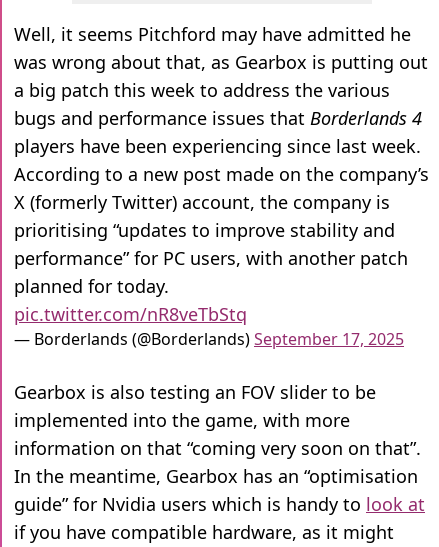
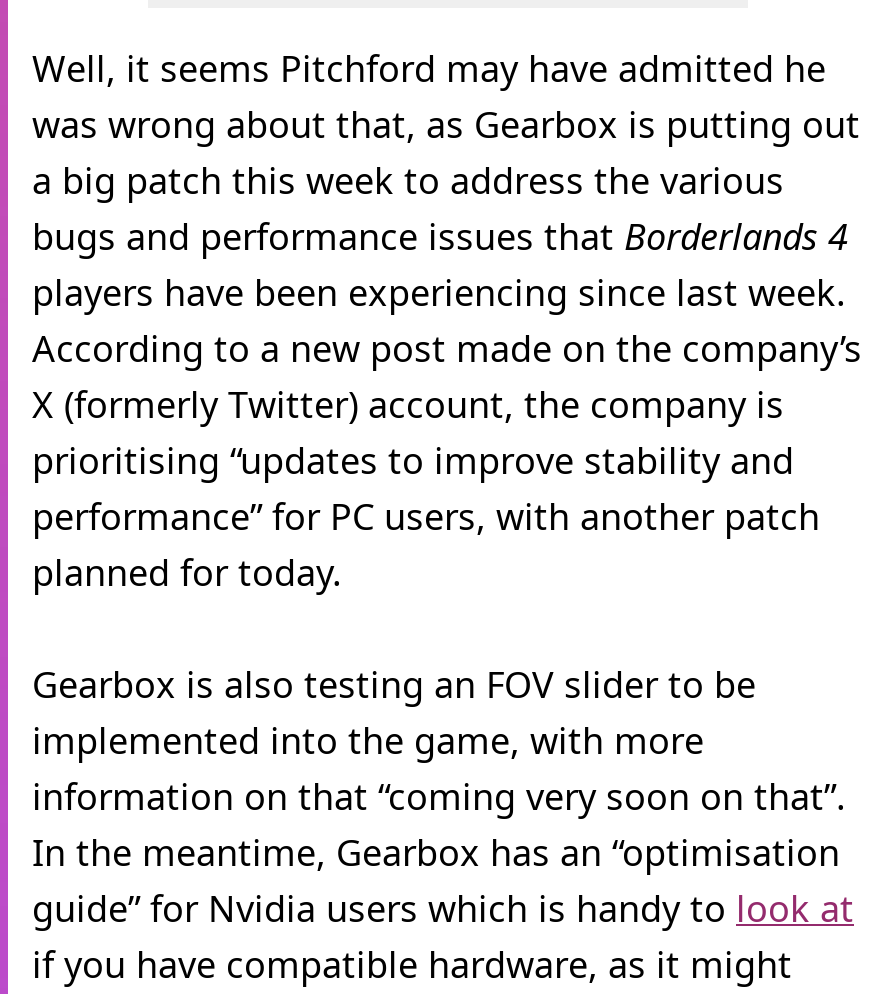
[14,302,404,350] pic.twitter.com/nR8veTbStq | — Borderlands (@Borderlands) September 17, 2025 -> none

